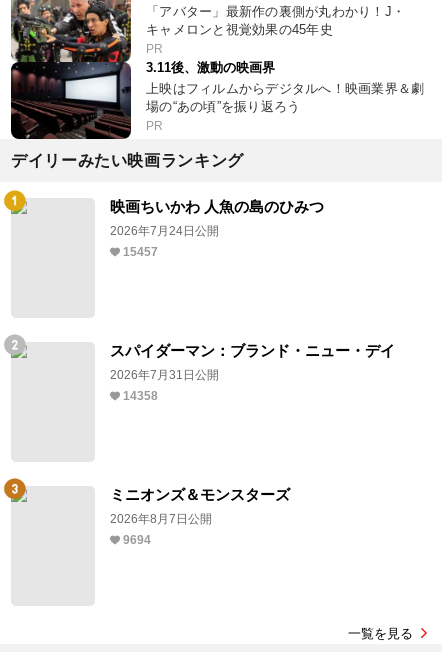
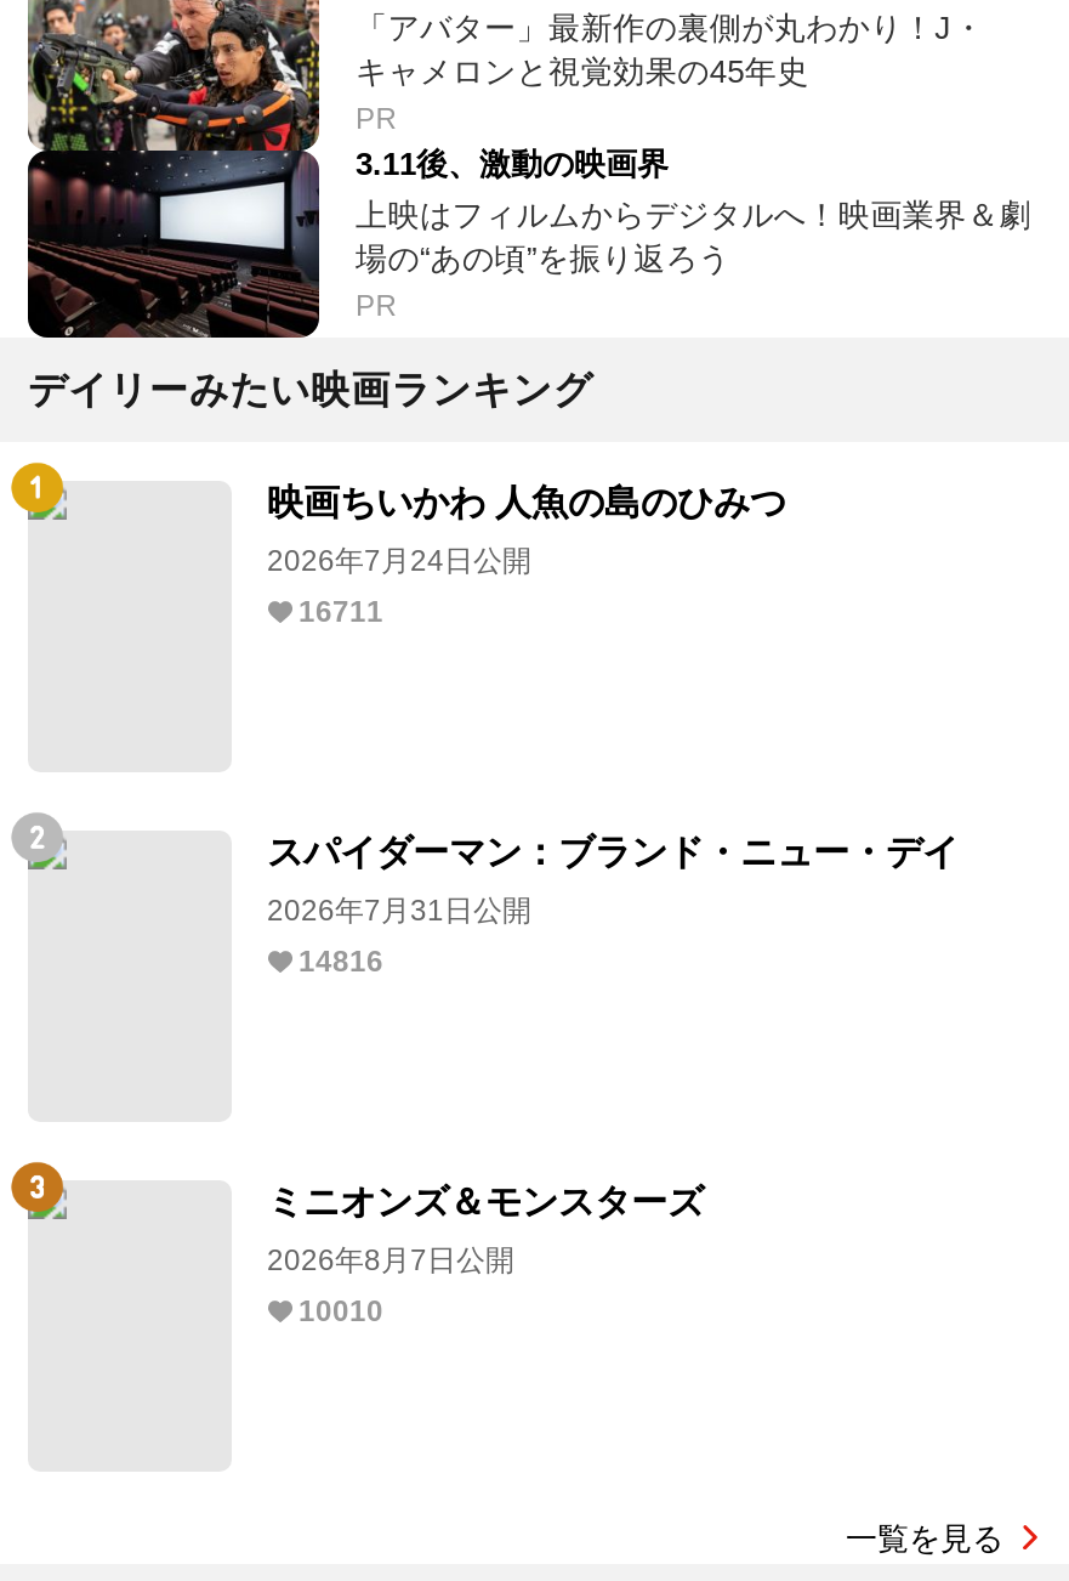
[122,245,157,259] 15457 -> [298,595,383,629] 16711
[122,389,157,403] 14358 -> [298,944,383,978] 14816
[122,533,150,547] 9694 -> [298,1294,383,1328] 10010

